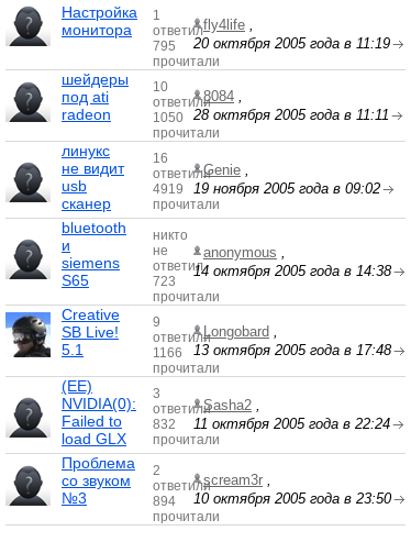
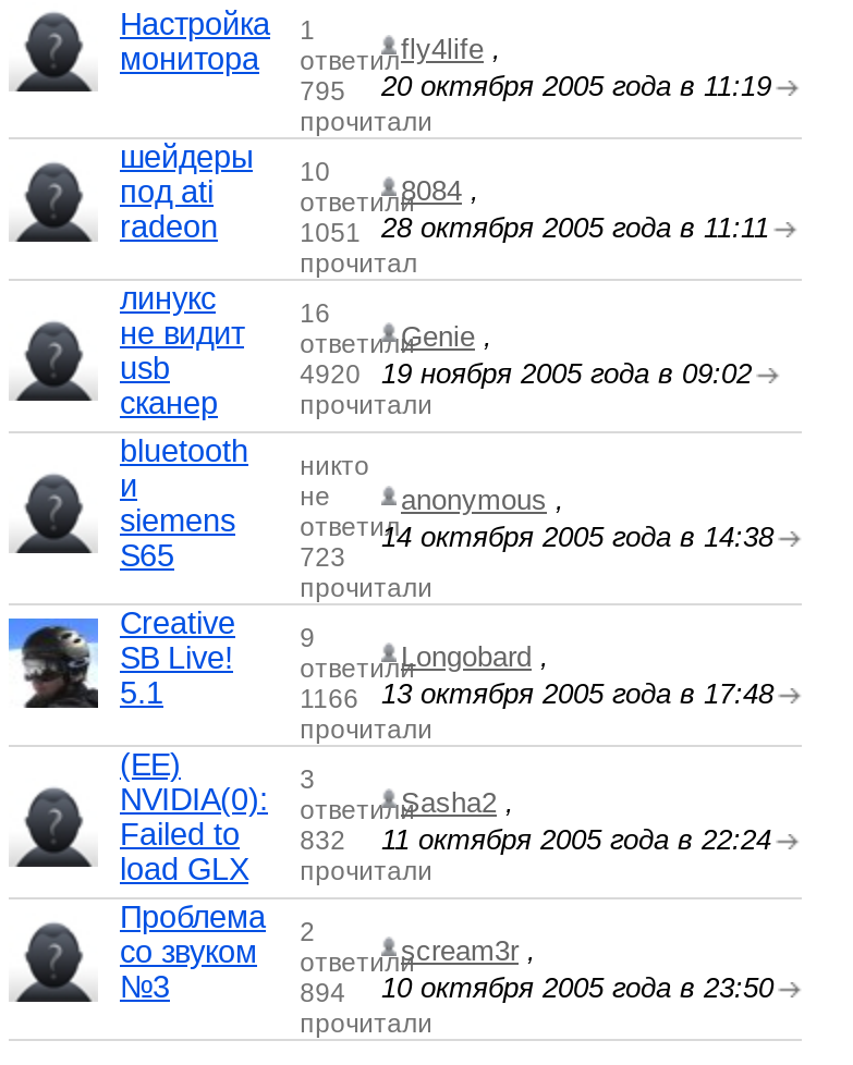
[152,110,219,141] 1050 | прочитали -> [300,218,417,279] 1051 | прочитал
[152,180,380,197] 4919 19 ноября 2005 года в 09:02 -> [300,357,752,390] 4920 19 ноября 2005 года в 09:02

